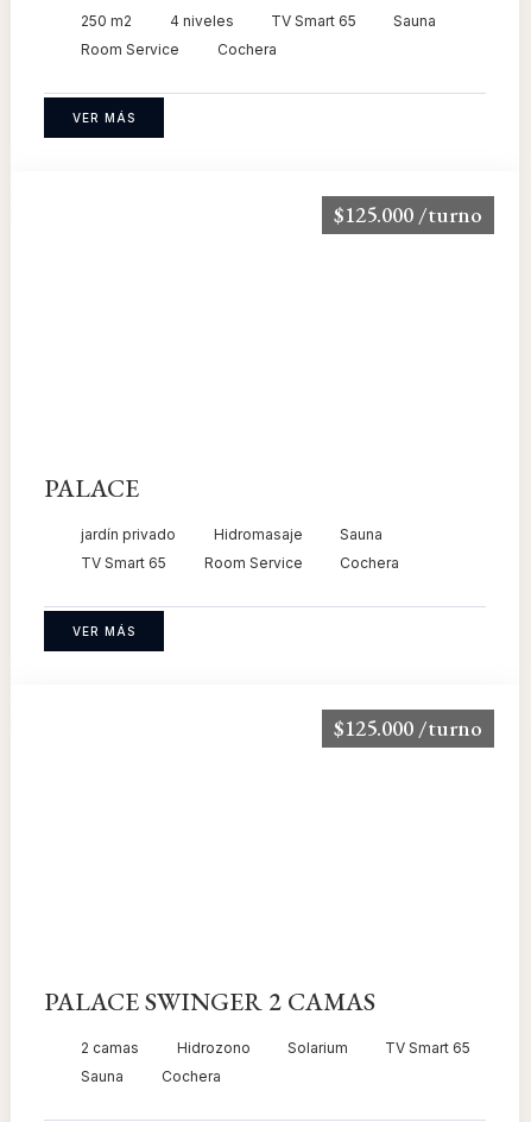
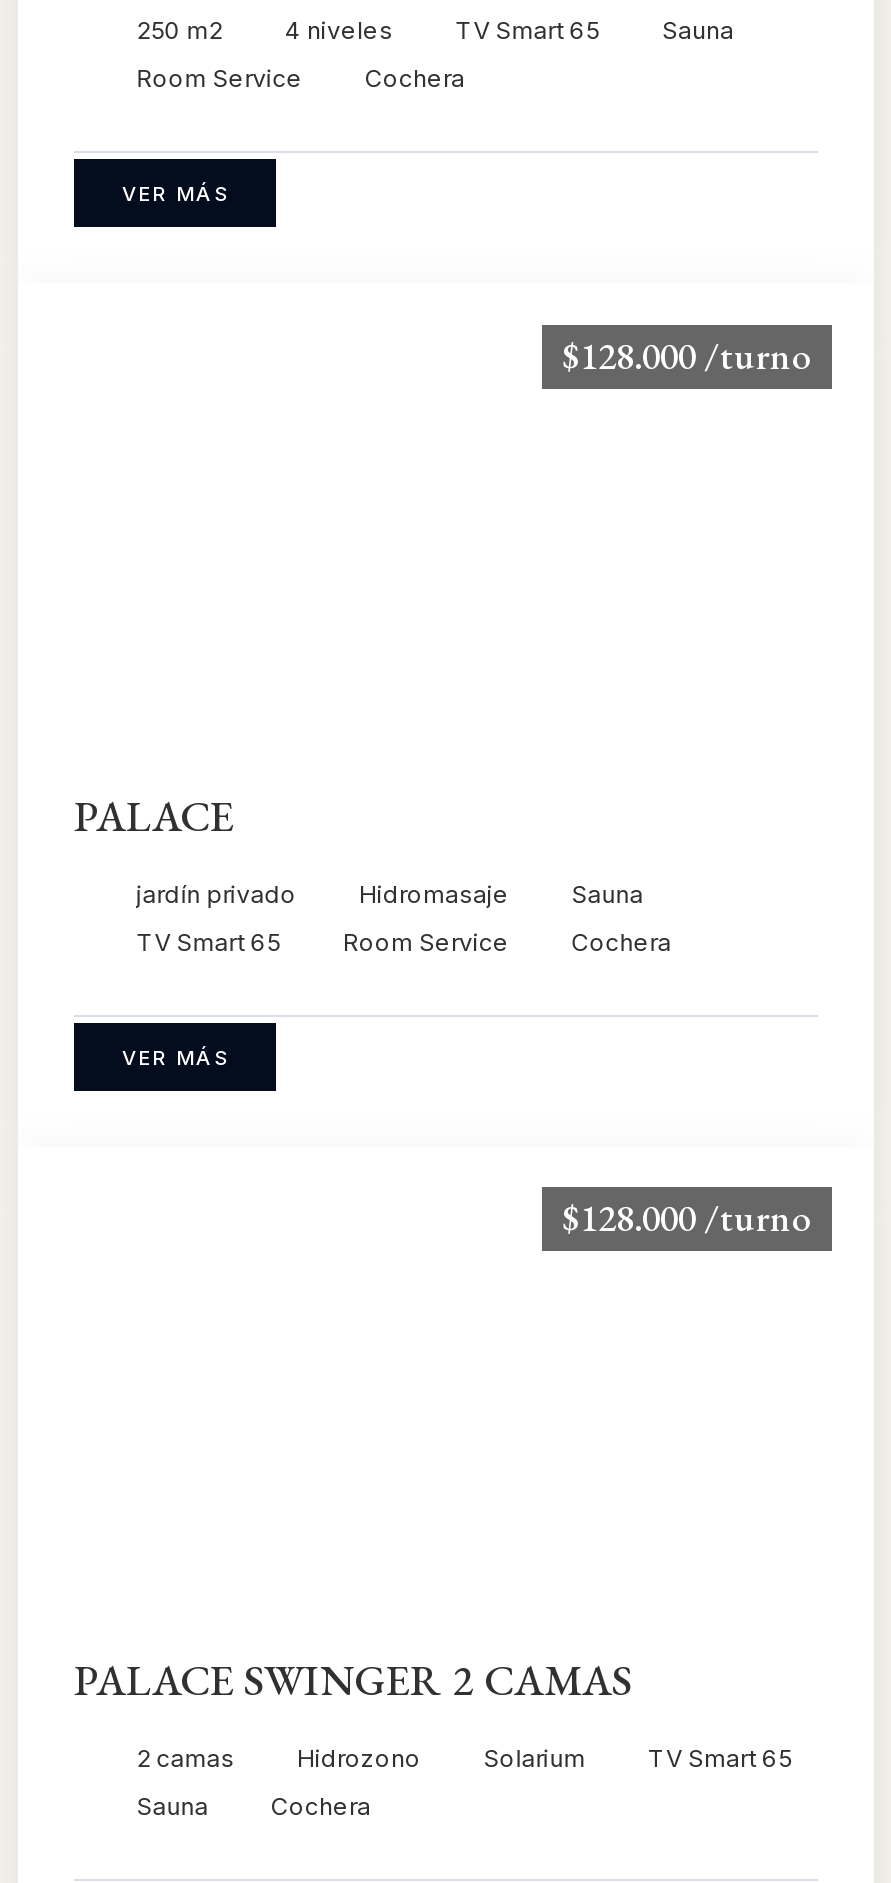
[334,200,482,230] $125.000 /turno -> [562,332,812,382] $128.000 /turno
[334,714,482,743] $125.000 /turno -> [562,1194,812,1244] $128.000 /turno

